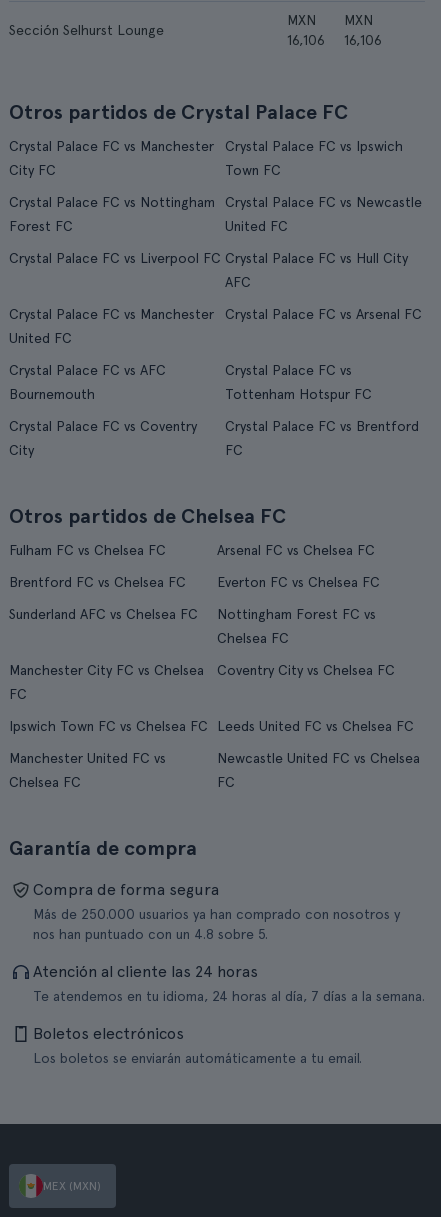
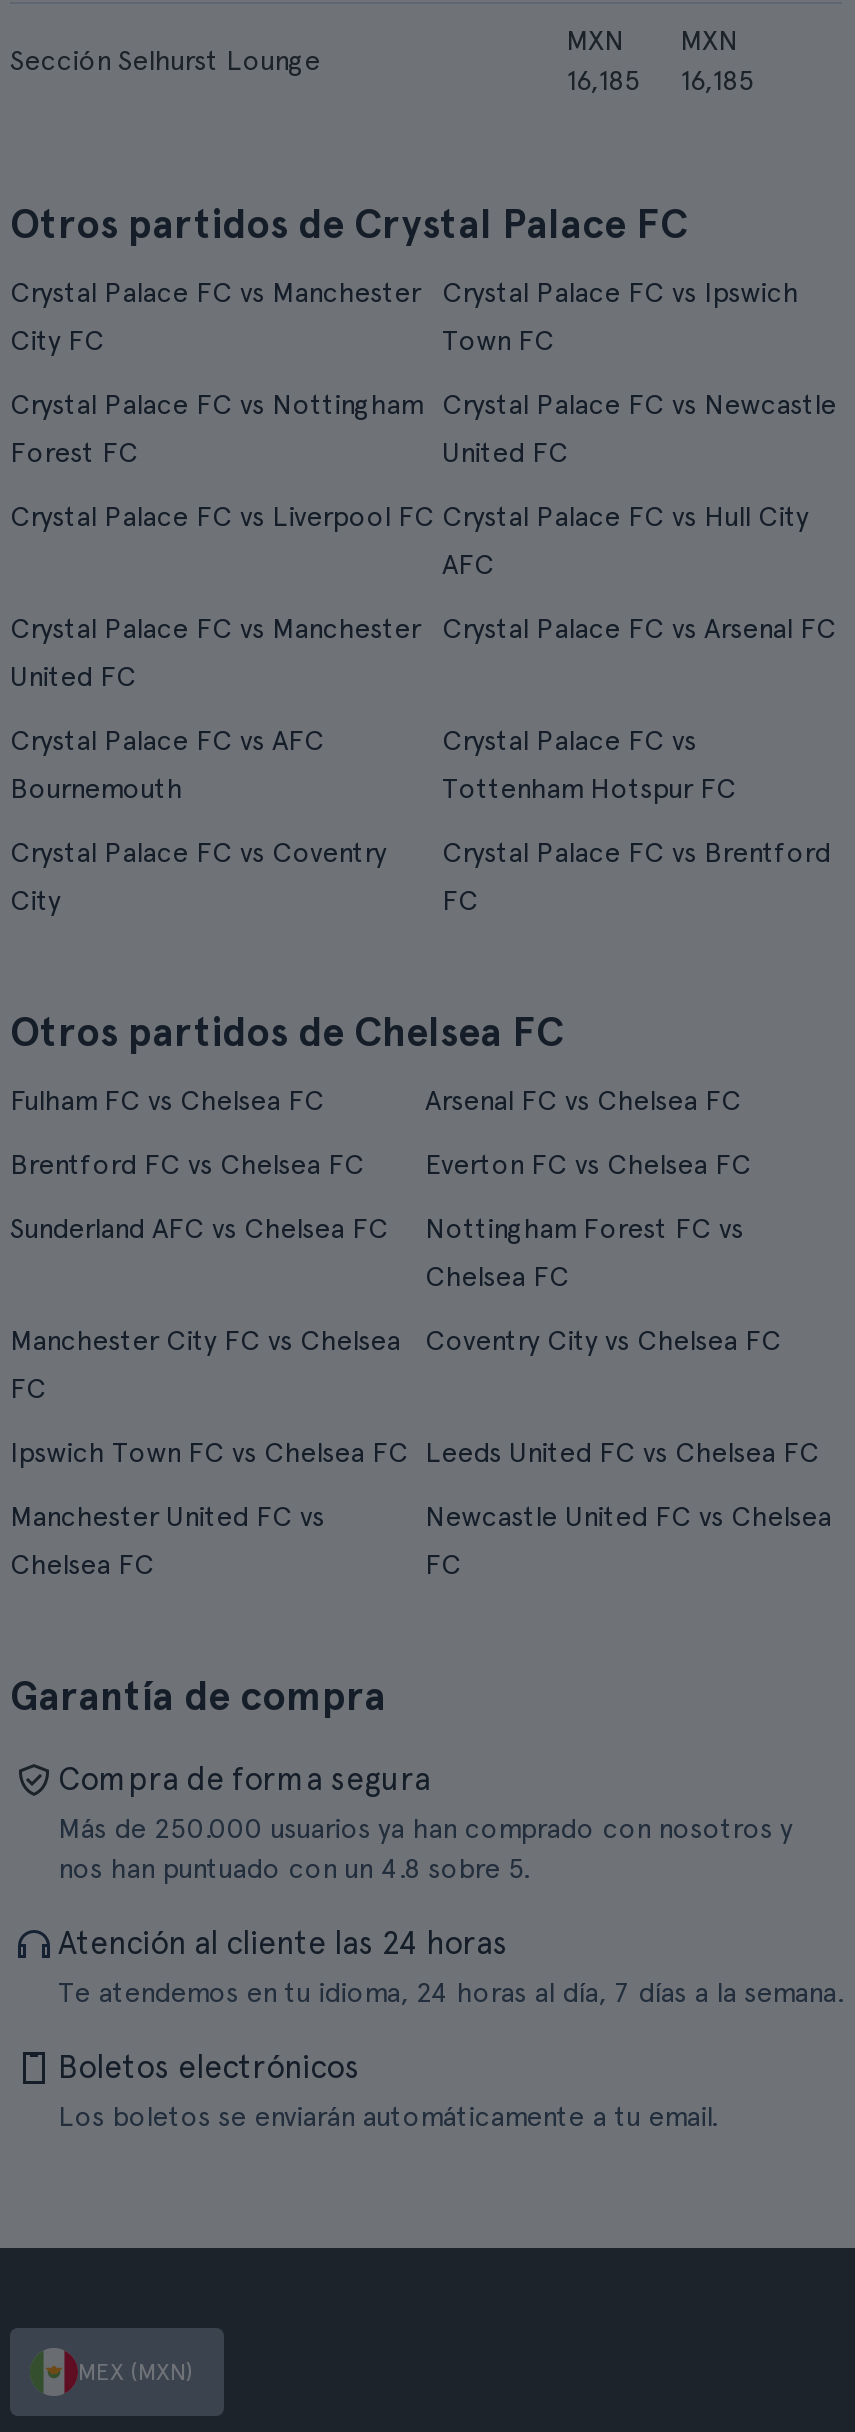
[287,32,325,48] 16,106 -> [566,64,640,96] 16,185
[344,32,382,48] 16,106 -> [680,64,754,96] 16,185

